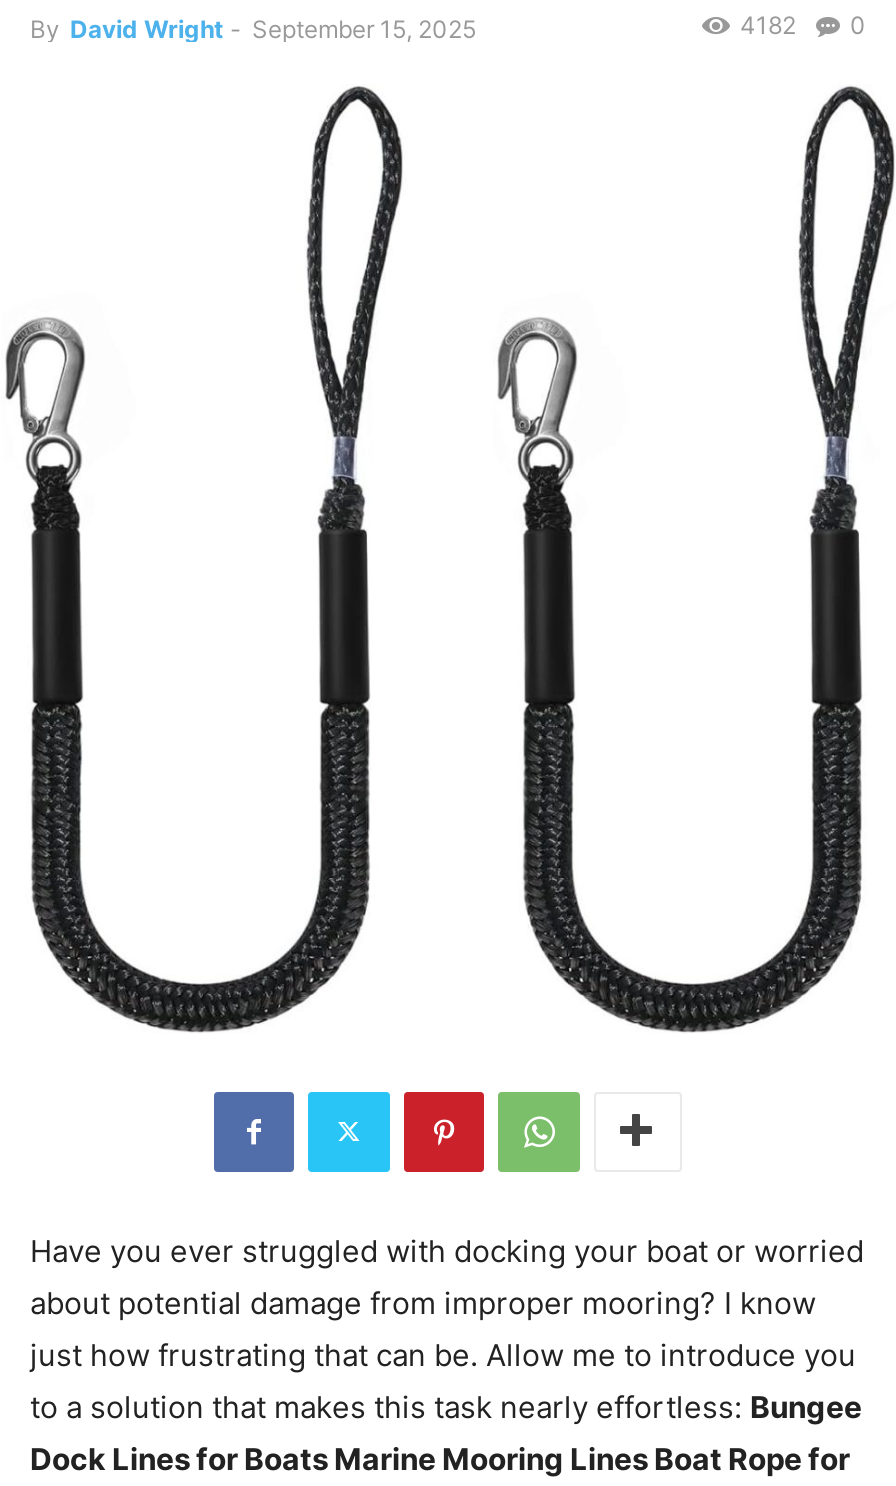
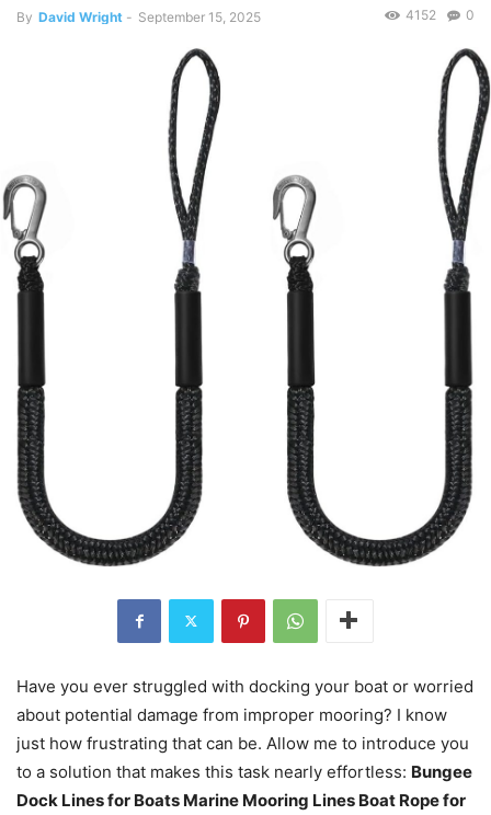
[740,10,866,40] 4182 0 -> [406,7,475,23] 4152 0

